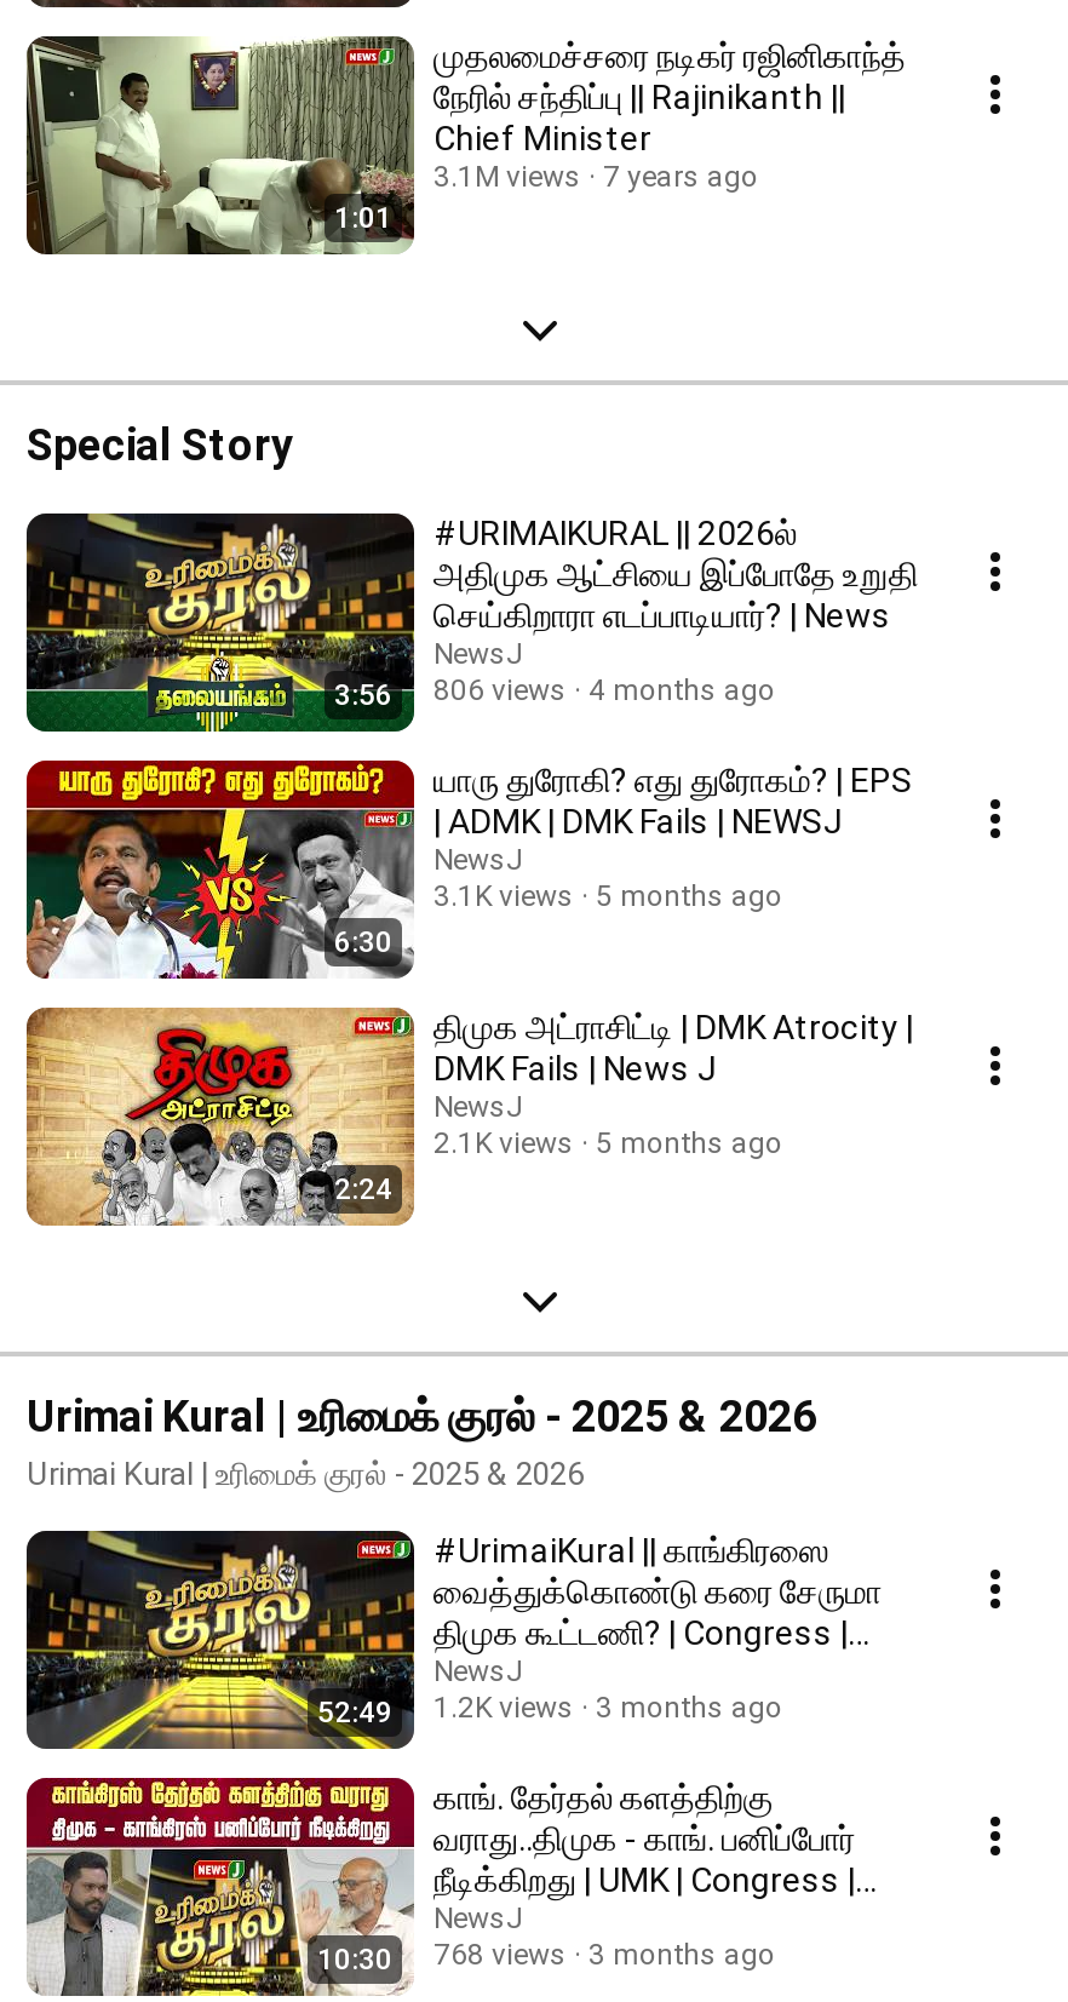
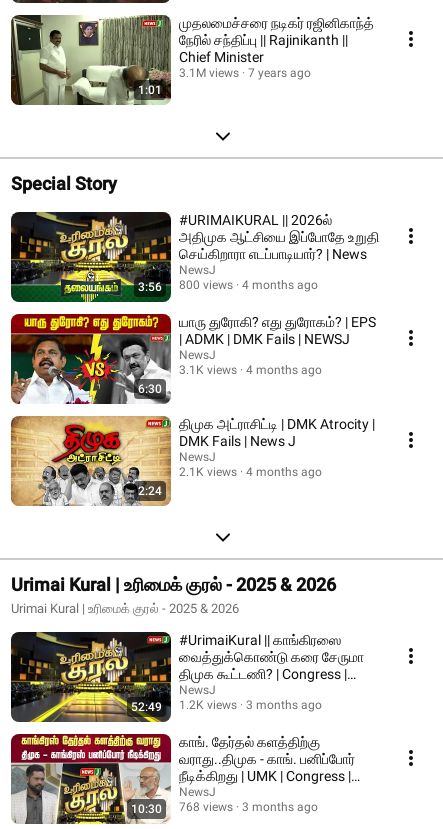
[334,673,775,712] 3:56 806 views 4 months ago -> [138,278,318,294] 3:56 800 views 4 months ago
[433,879,782,913] 3.1K views 5 months ago -> [179,363,322,377] 3.1K views 4 months ago
[433,1126,782,1160] 2.1K views 5 months ago -> [179,465,322,479] 2.1K views 4 months ago

